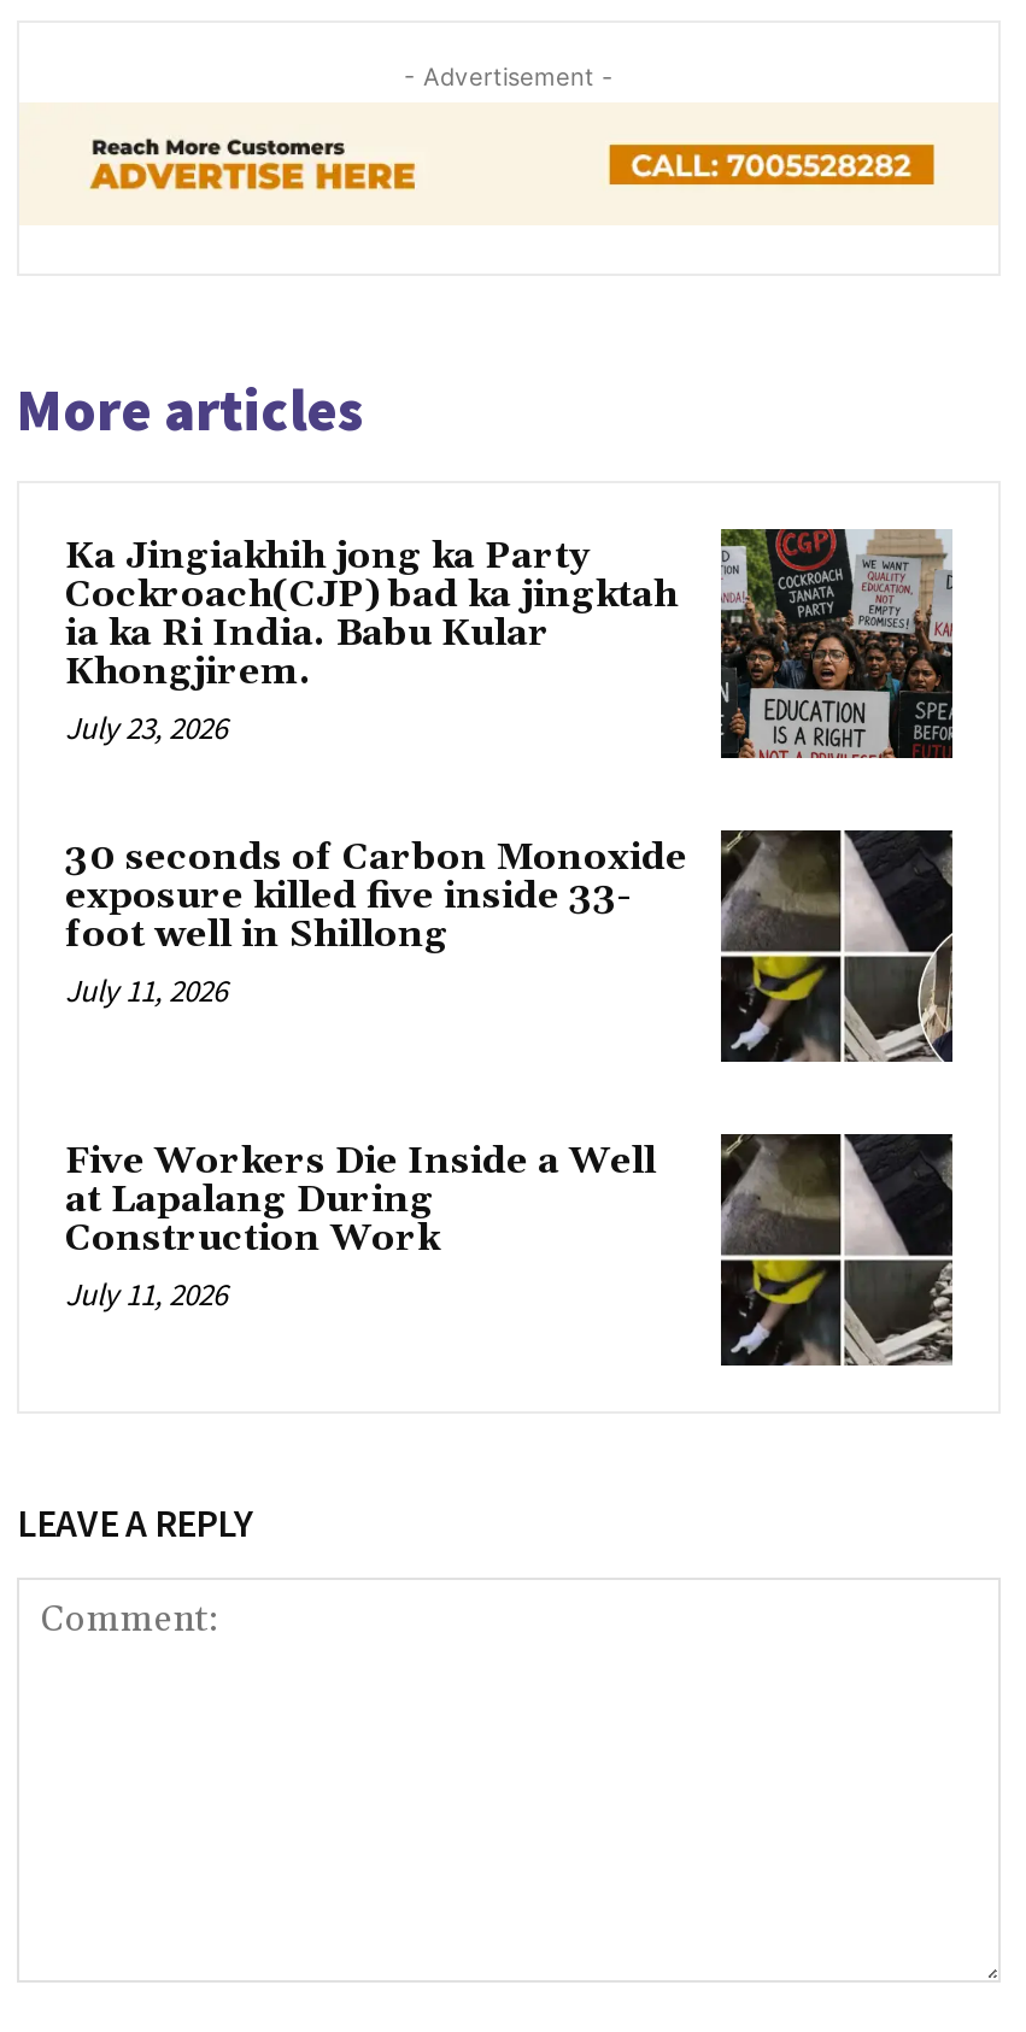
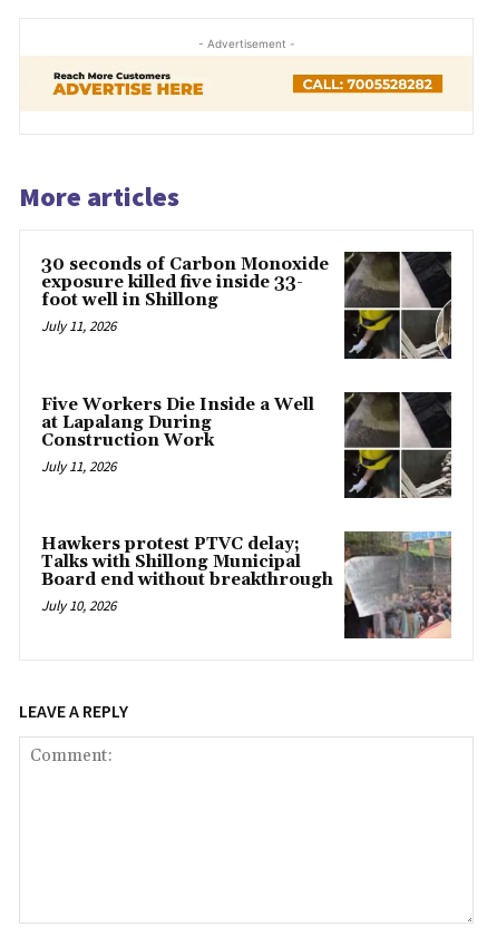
[65,528,955,759] [image] | Ka Jingiakhih jong ka Party | Cockroach(CJP) bad ka jingktah | ia ka Ri India. Babu Kular | Khongjirem. | July 23, 2026 -> none
moved [65,827,957,1314] -> [41,250,454,475]: [image] | 30 seconds of Carbon Monoxide | exposure killed five inside 33- | ... | Construction Work | July 11, 2026
none -> [41,530,452,640] [image] | Hawkers protest PTVC delay; | Talks with Shillong Municipal | Board end without breakthrough | July 10, 2026

